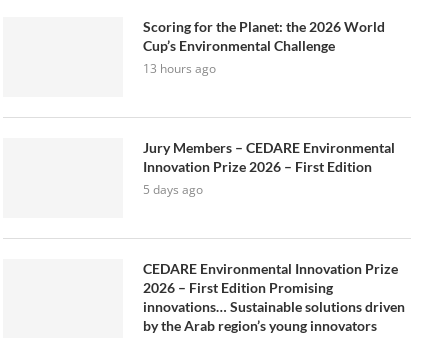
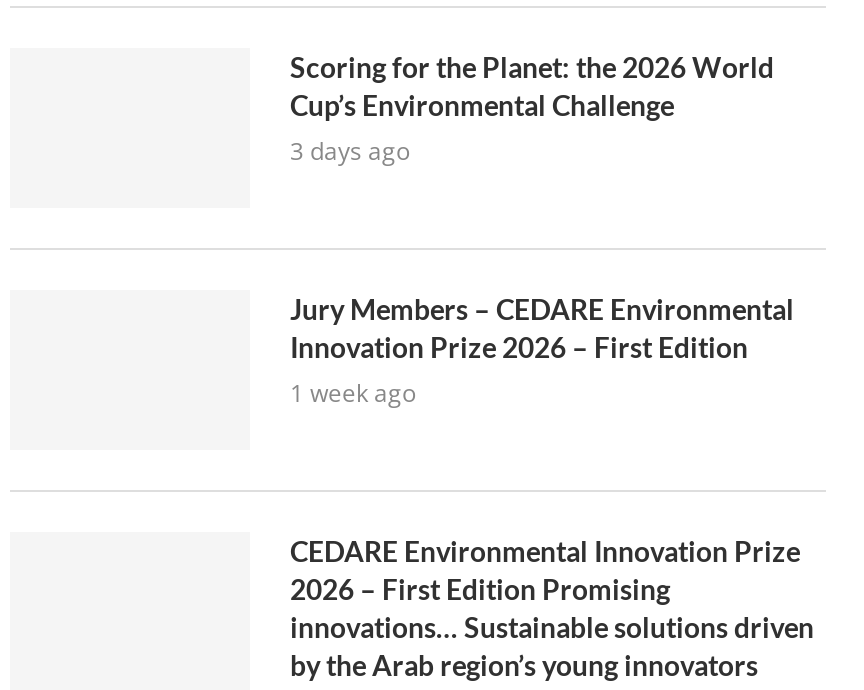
[143,60,216,77] 13 hours ago -> [290,134,410,168] 3 days ago
[143,181,203,198] 5 days ago -> [290,376,416,410] 1 week ago

